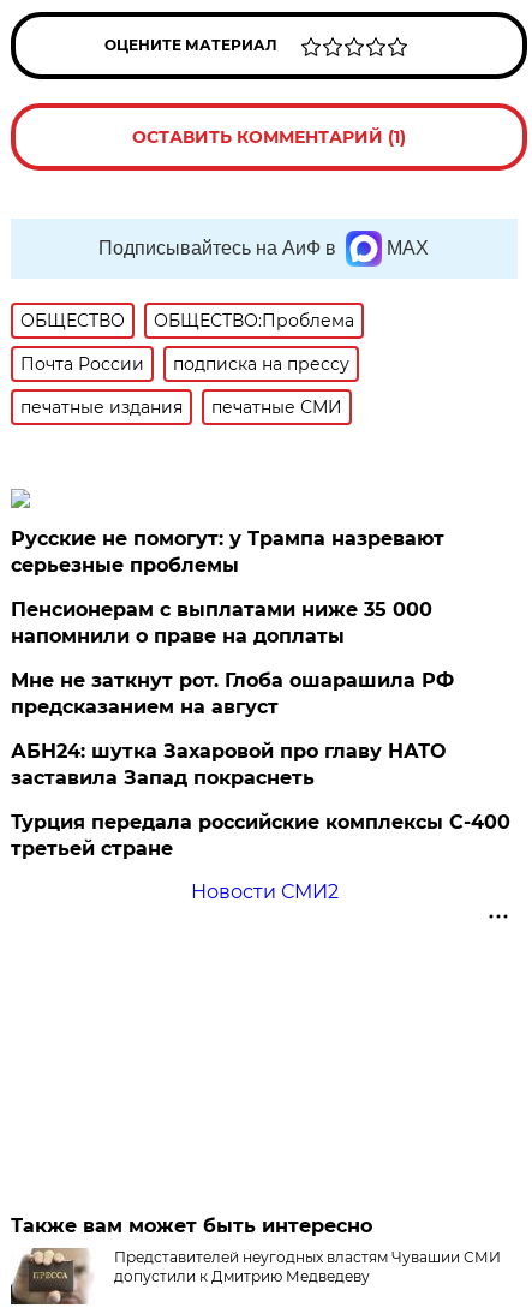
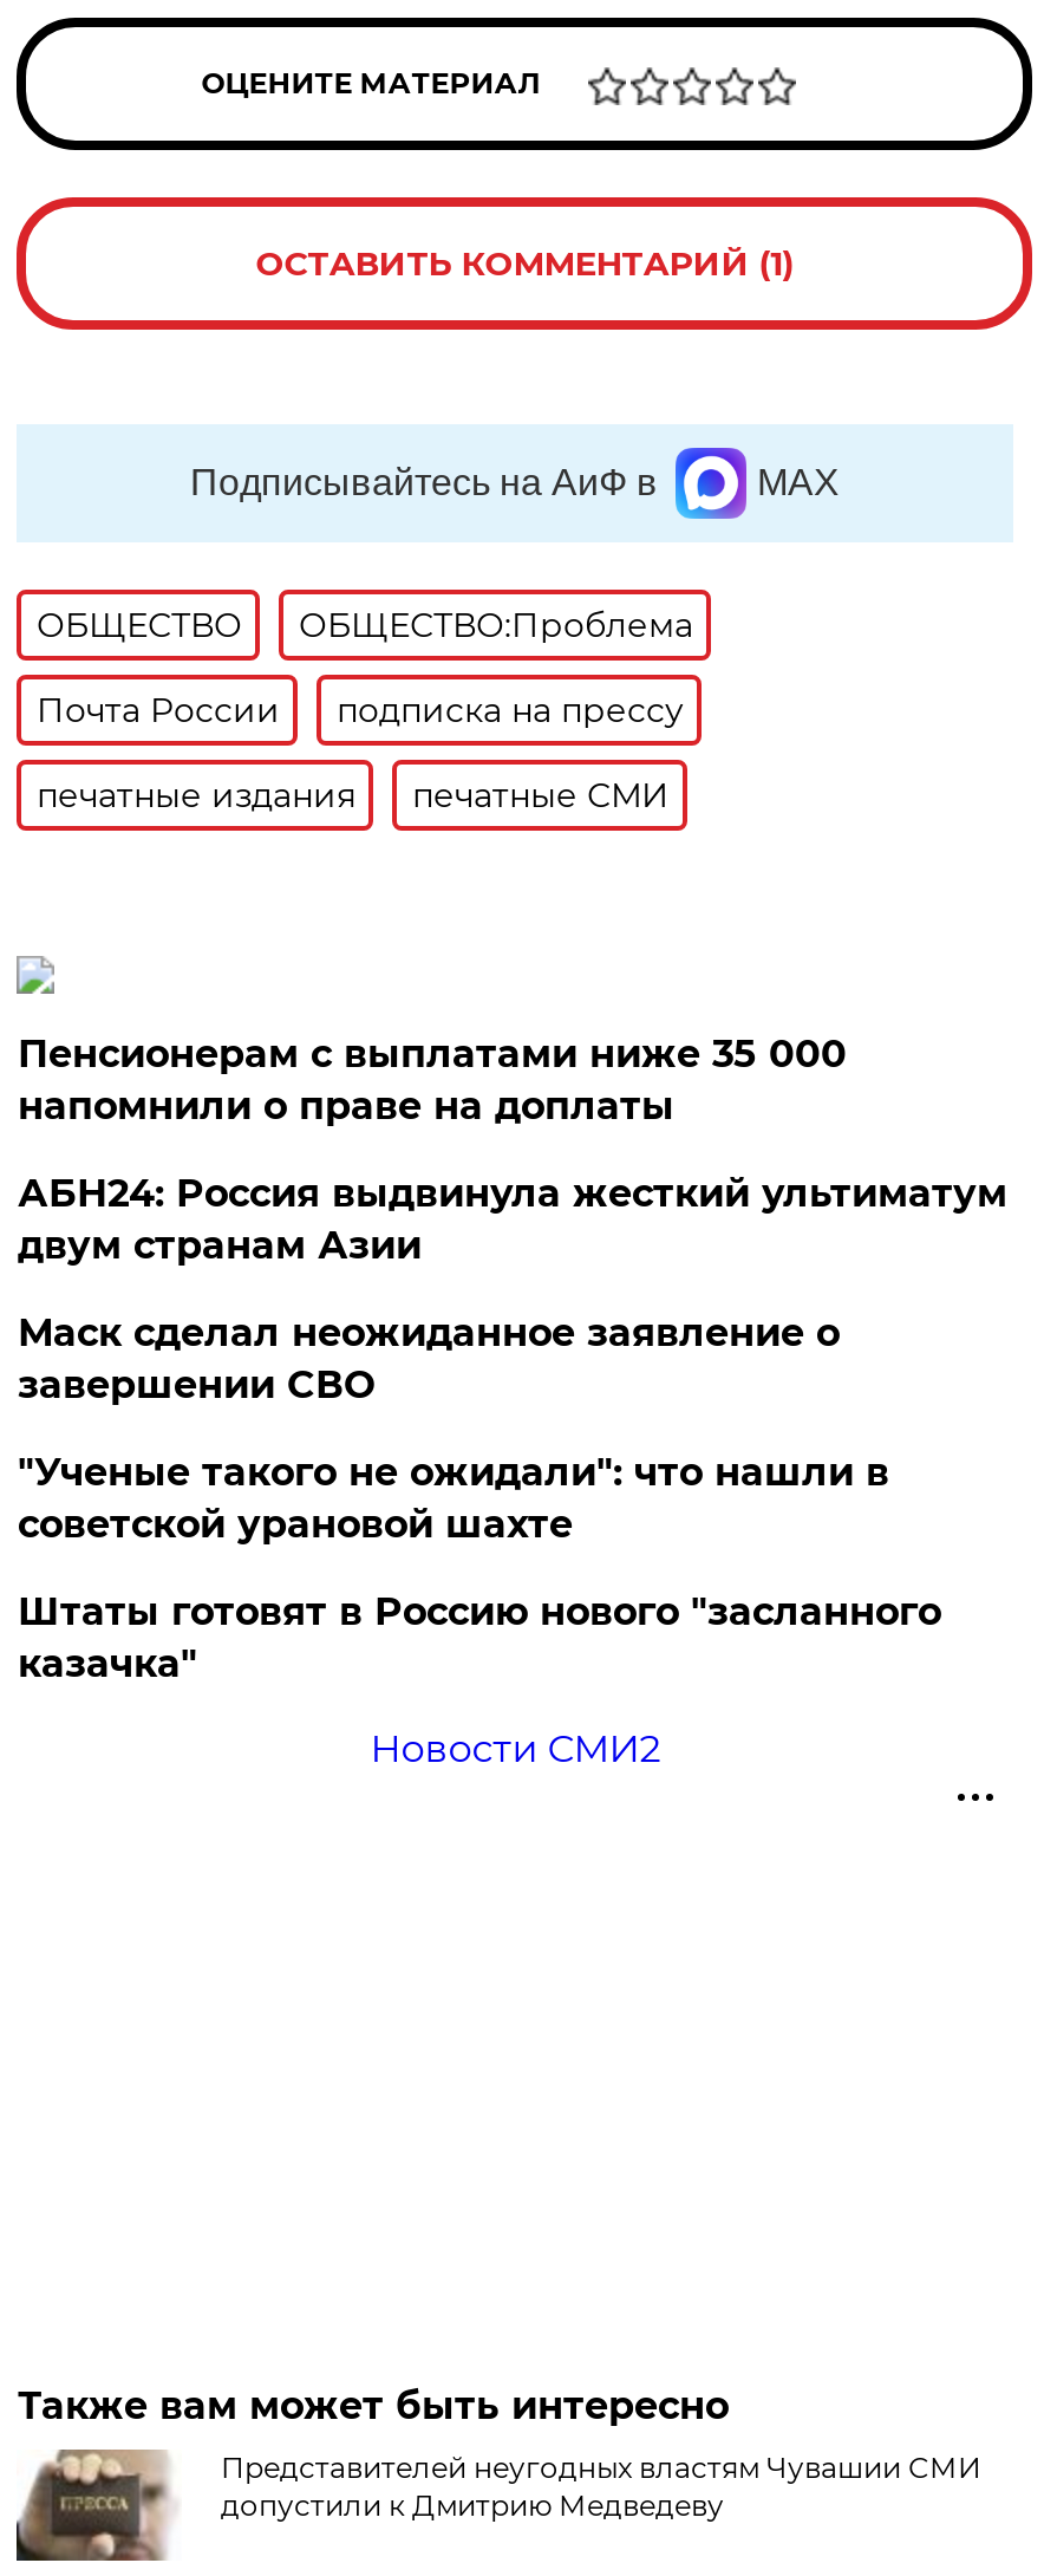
[11,527,445,576] Русские не помогут: у Трампа назревают | серьезные проблемы -> none
moved [11,598,433,647] -> [17,1031,847,1128]: Пенсионерам с выплатами ниже 35 000 | напомнили о праве на доплаты
[11,669,511,860] Мне не заткнут рот. Глоба ошарашила РФ | предсказанием на август | АБН24: шутка Захаровой про главу НАТО | заставила Запад покраснеть | Турция передала российские комплексы С-400 | третьей стране -> [17,1171,1007,1686] АБН24: Россия выдвинула жесткий ультиматум | двум странам Азии | Маск сделал неожиданное заявление о | завершении СВО | "Ученые такого не ожидали": что нашли в | советской урановой шахте | Штаты готовят в Россию нового "засланного | казачка"

